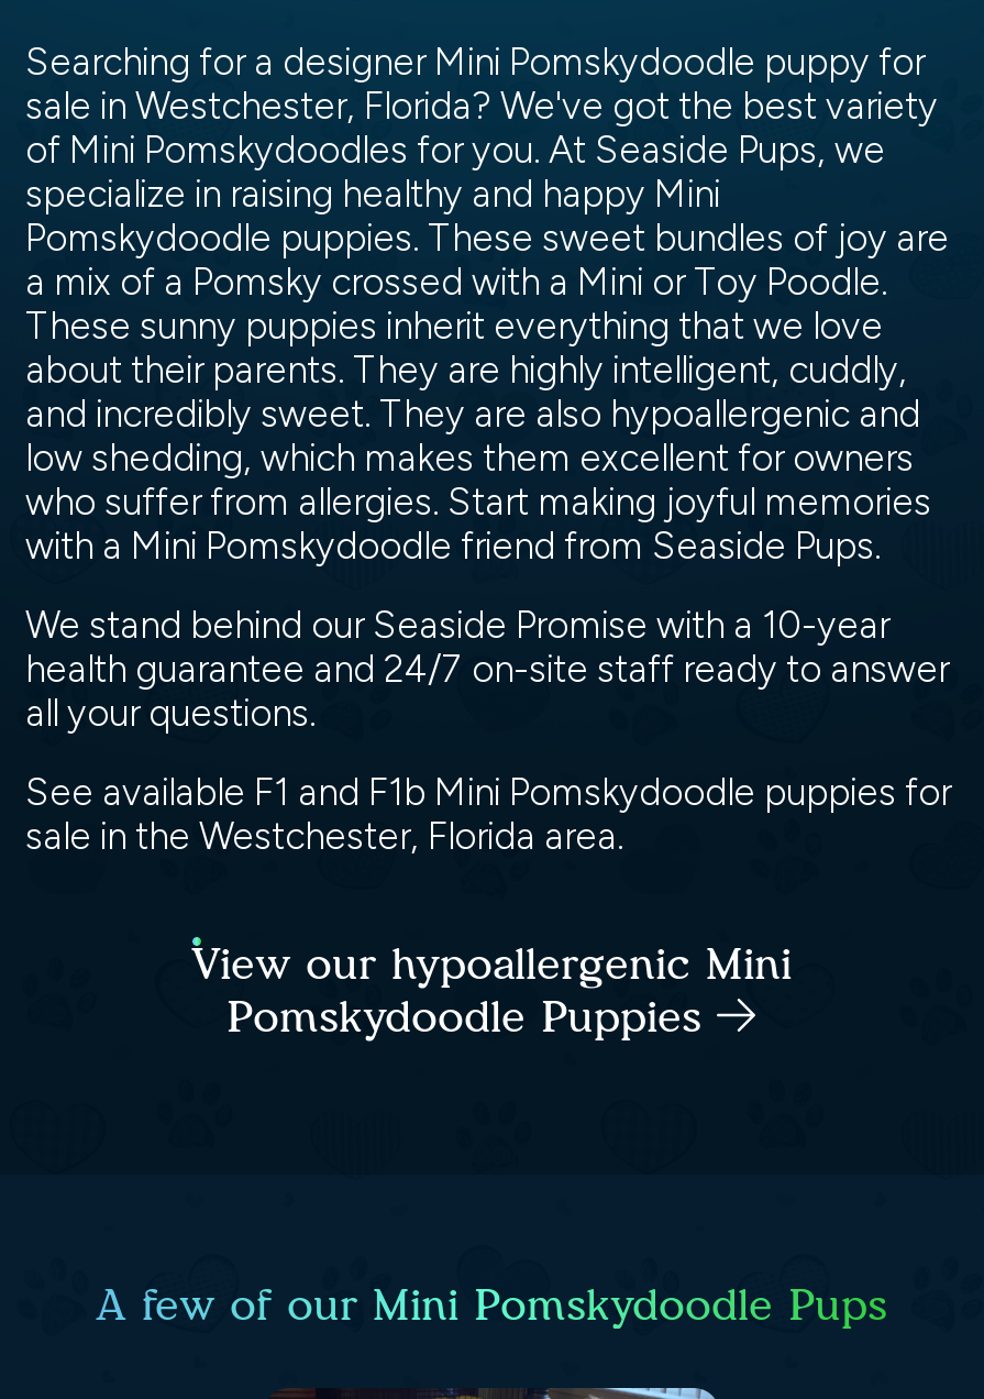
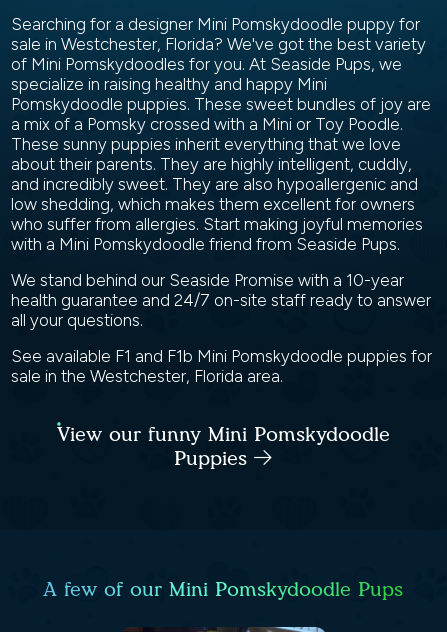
[191,937,792,1043] View our hypoallergenic Mini | Pomskydoodle Puppies -> [56,422,389,470] View our funny Mini Pomskydoodle | Puppies

